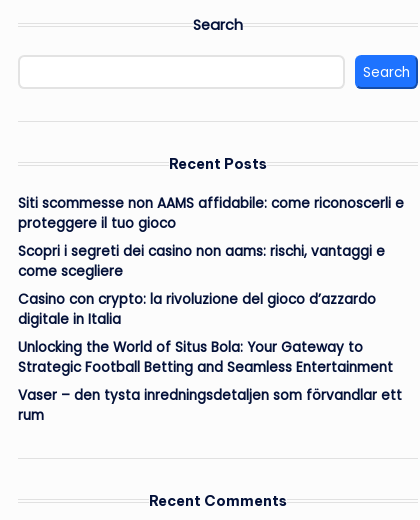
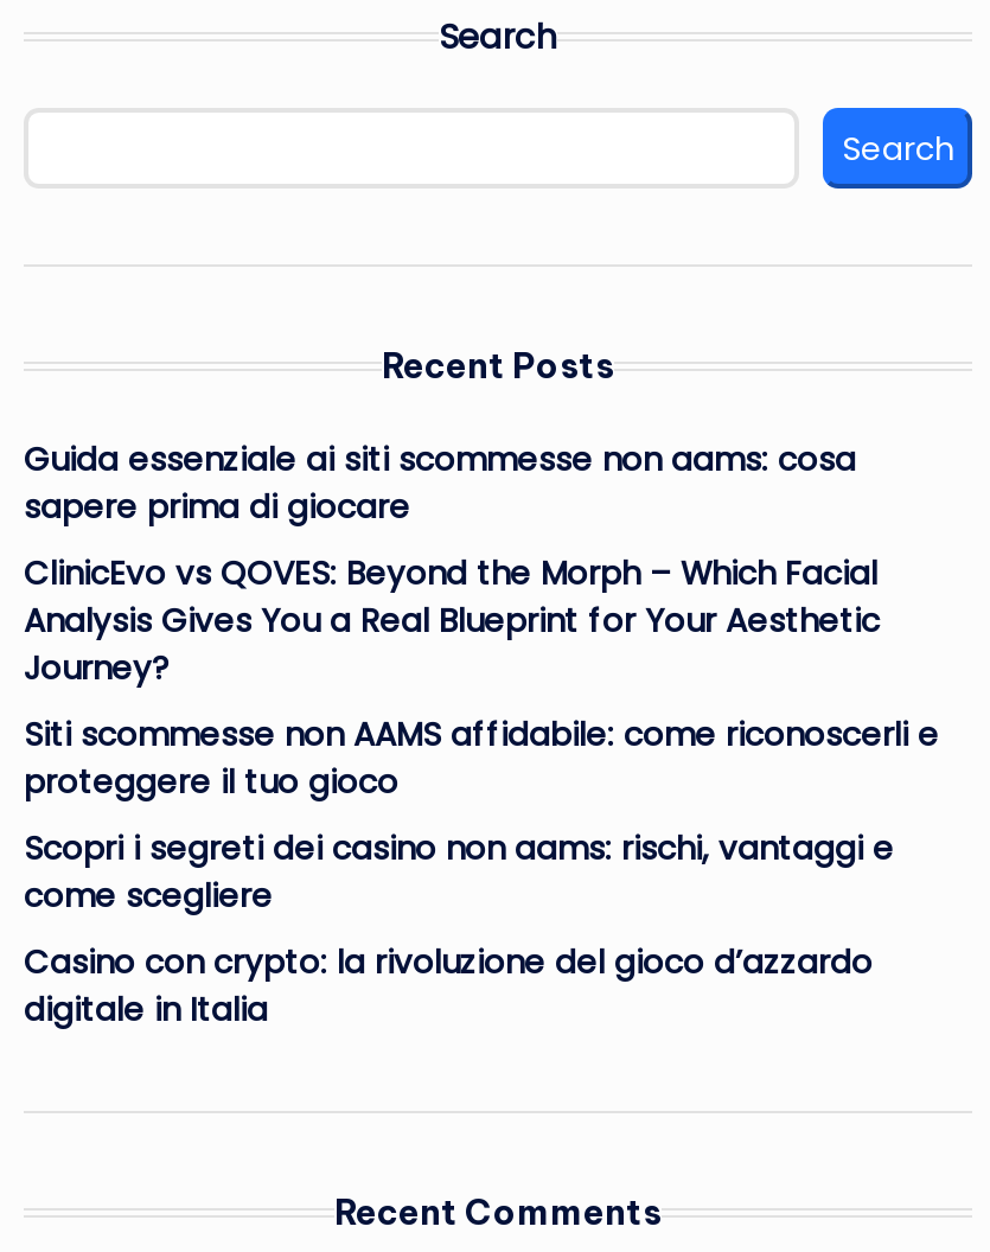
none -> [24,437,880,691] Guida essenziale ai siti scommesse non aams: cosa | sapere prima di giocare | ClinicEvo vs QOVES: Beyond the Morph – Which Facial | Analysis Gives You a Real Blueprint for Your Aesthetic | Journey?
moved [18,194,404,329] -> [24,713,939,1033]: Siti scommesse non AAMS affidabile: come riconoscerli e | proteggere il tuo gioco | Scopri i segreti dei casino non aams: rischi, vantaggi e | come scegliere | Casino con crypto: la rivoluzione del gioco d’azzardo | digitale in Italia
[18,338,402,425] Unlocking the World of Situs Bola: Your Gateway to | Strategic Football Betting and Seamless Entertainment | Vaser – den tysta inredningsdetaljen som förvandlar ett | rum -> none

